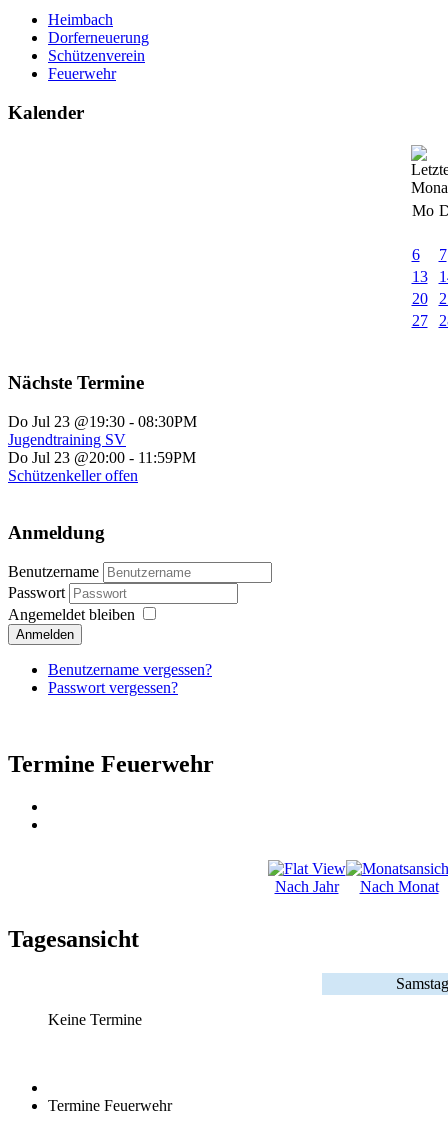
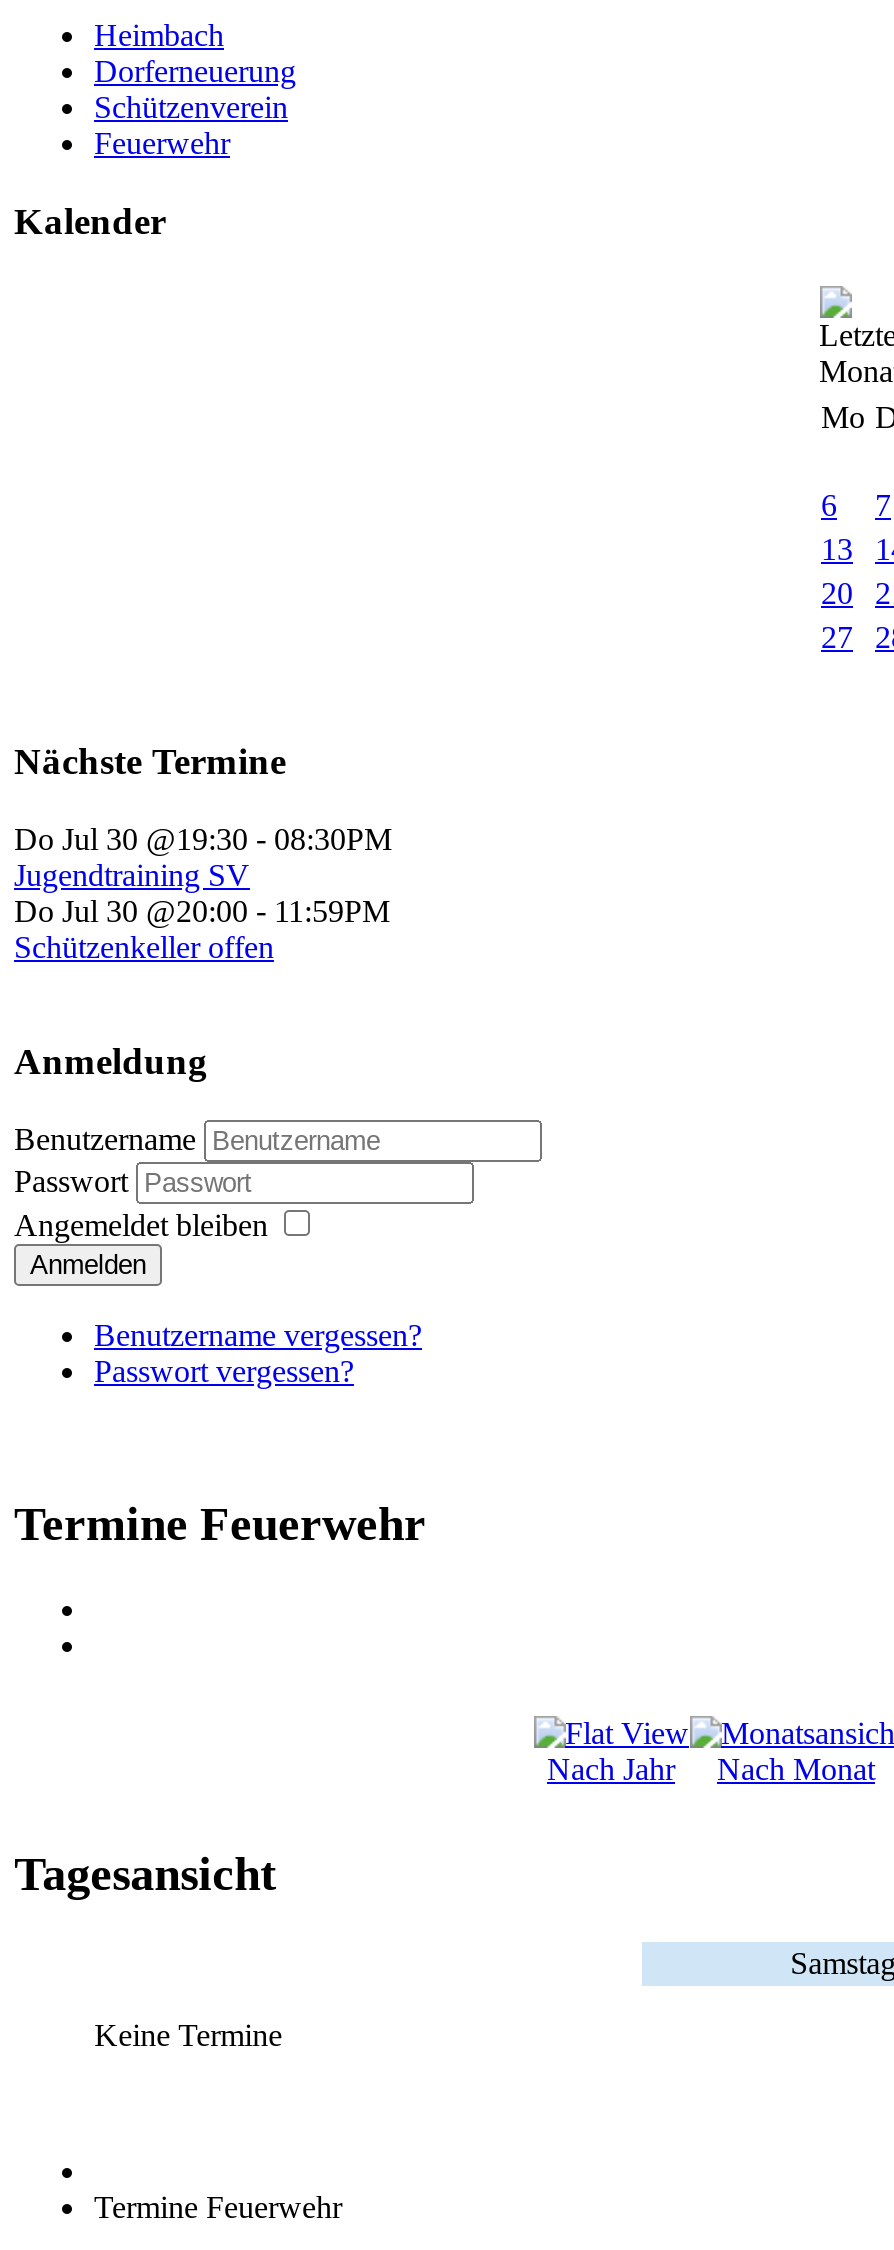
[8,413,197,430] Do Jul 23 @19:30 - 08:30PM -> [14,822,392,856] Do Jul 30 @19:30 - 08:30PM
[8,449,196,466] Do Jul 23 @20:00 - 11:59PM -> [14,894,390,928] Do Jul 30 @20:00 - 11:59PM

